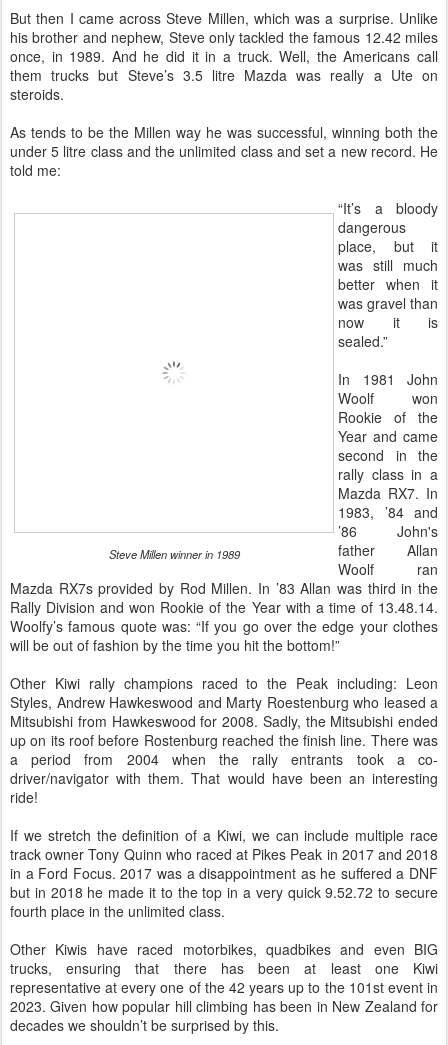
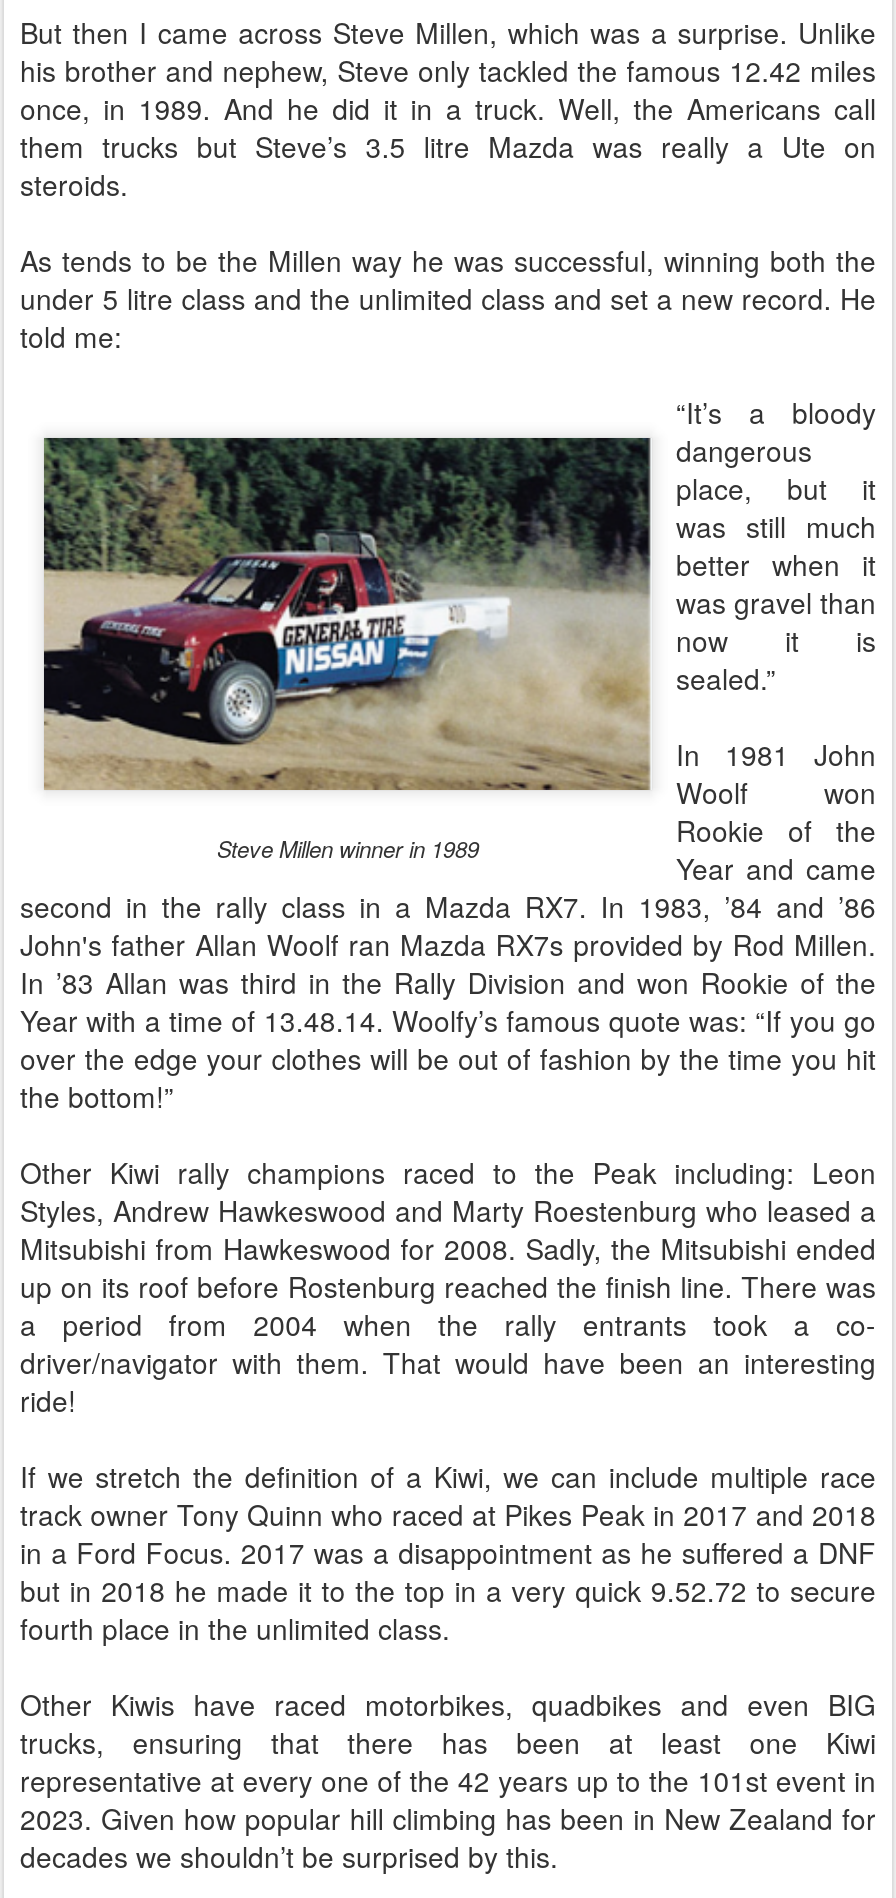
none -> [40,434,654,792] [image]
moved [108,546,239,562] -> [217,832,479,864]: Steve Millen winner in 1989

